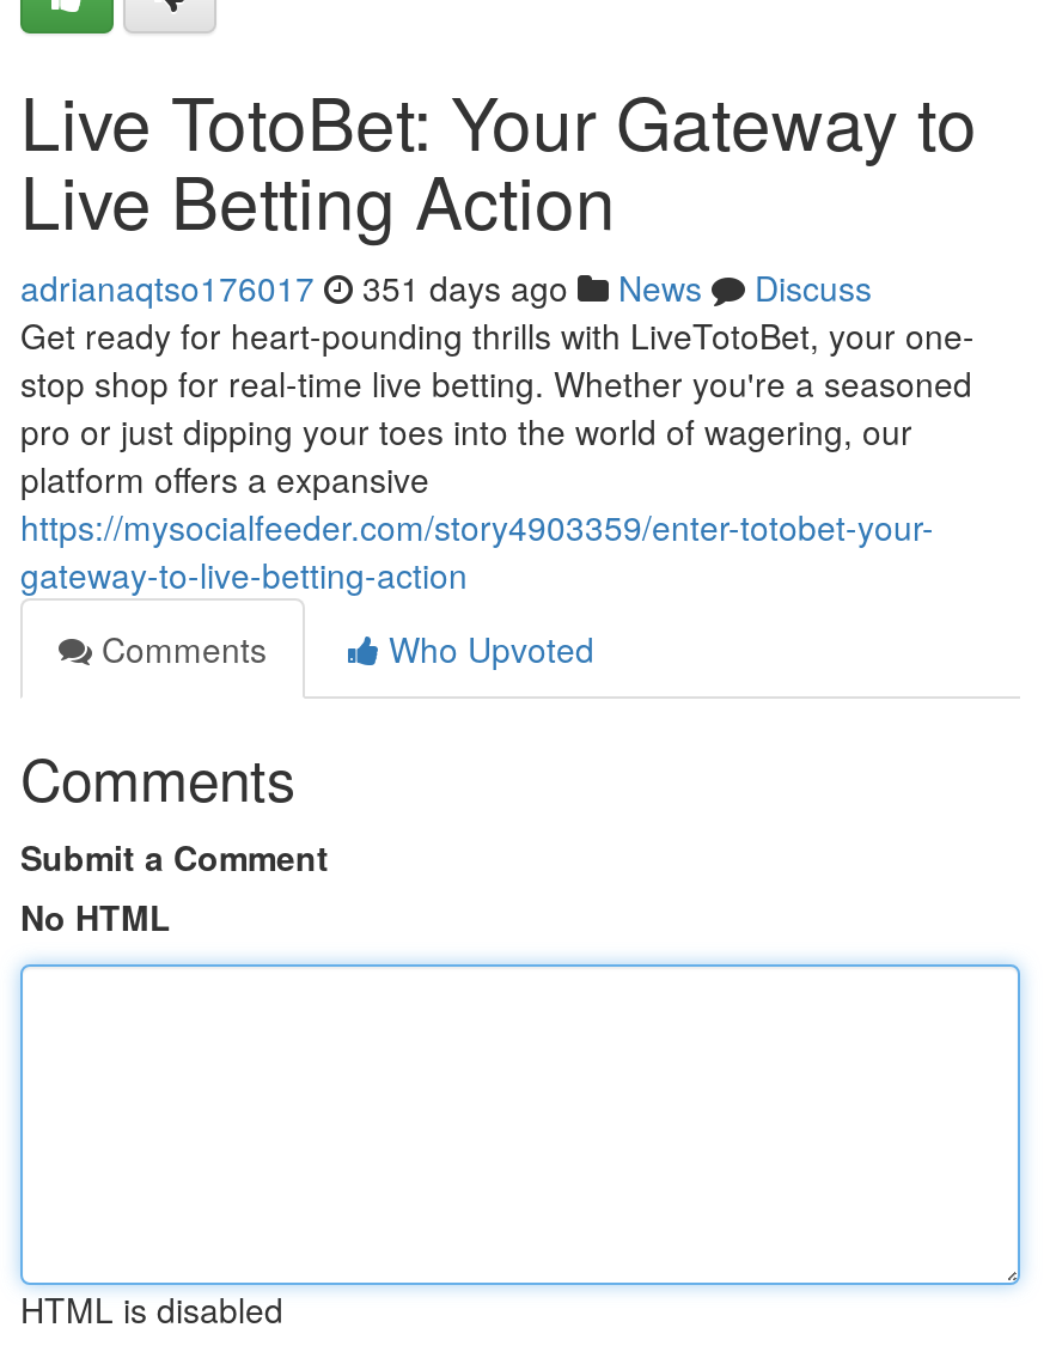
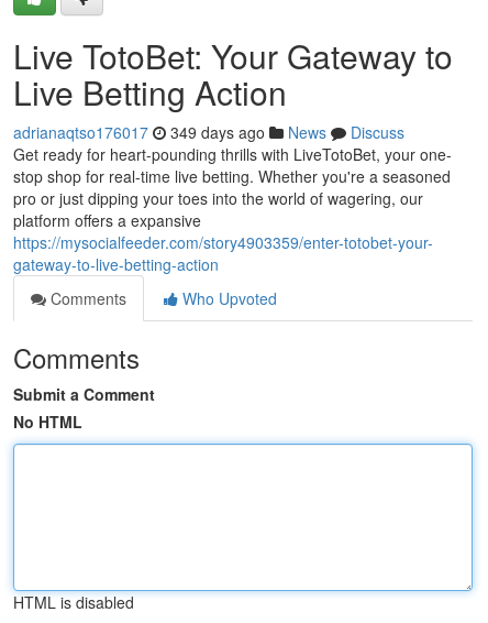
[20,263,872,311] adrianaqtso176017 351 days ago News Discuss -> [13,121,404,143] adrianaqtso176017 349 days ago News Discuss

